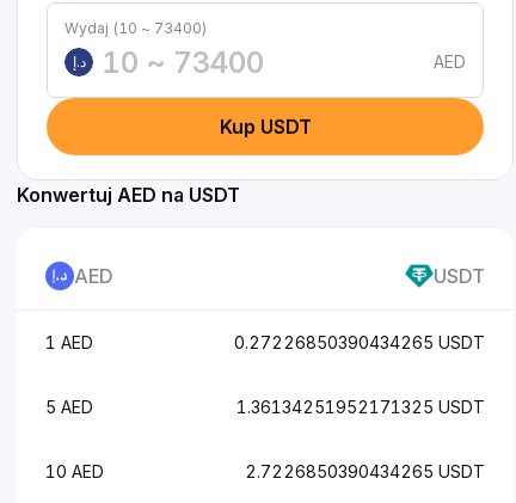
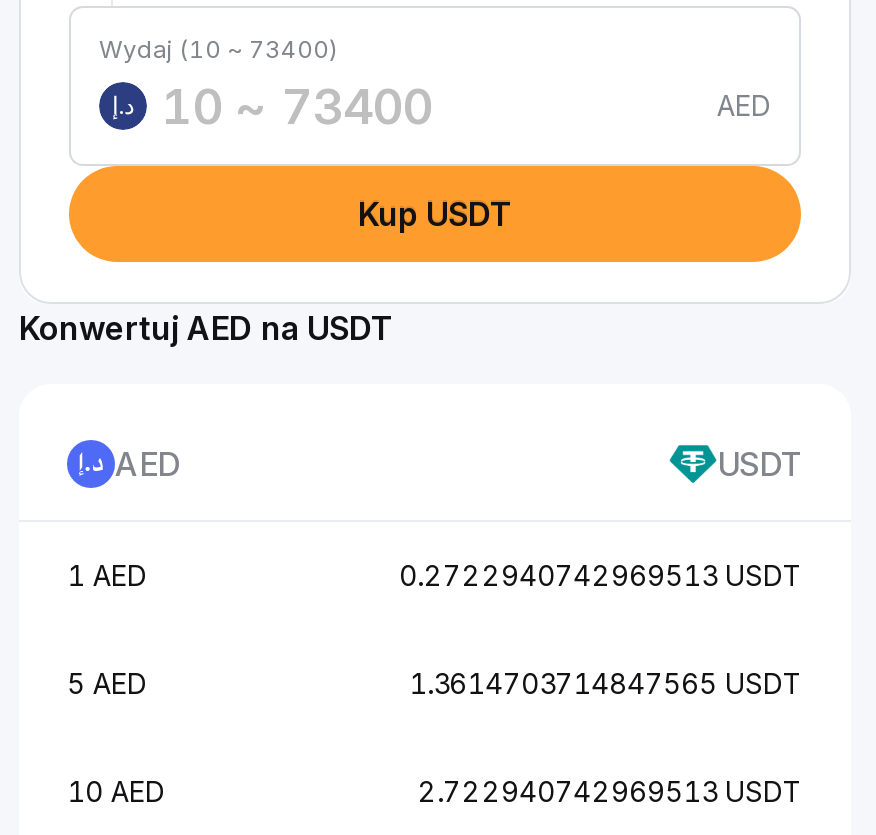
[234,332,485,352] 0.27226850390434265 USDT -> [399,558,803,592] 0.2722940742969513 USDT
[236,397,485,417] 1.36134251952171325 USDT -> [409,666,803,700] 1.3614703714847565 USDT
[245,461,485,481] 2.7226850390434265 USDT -> [417,774,803,808] 2.722940742969513 USDT

